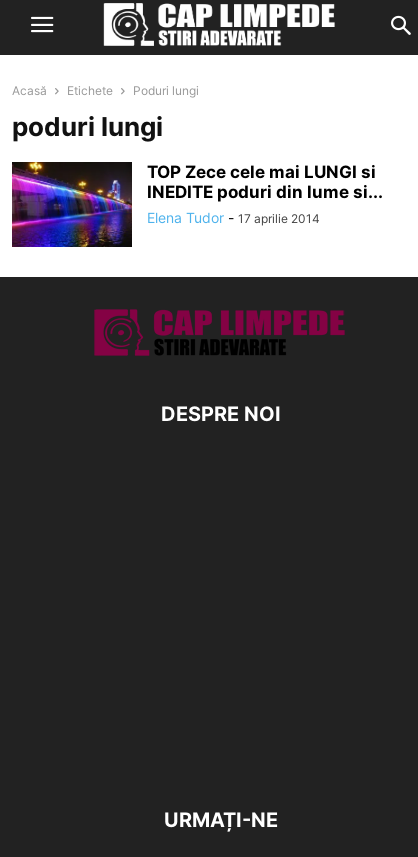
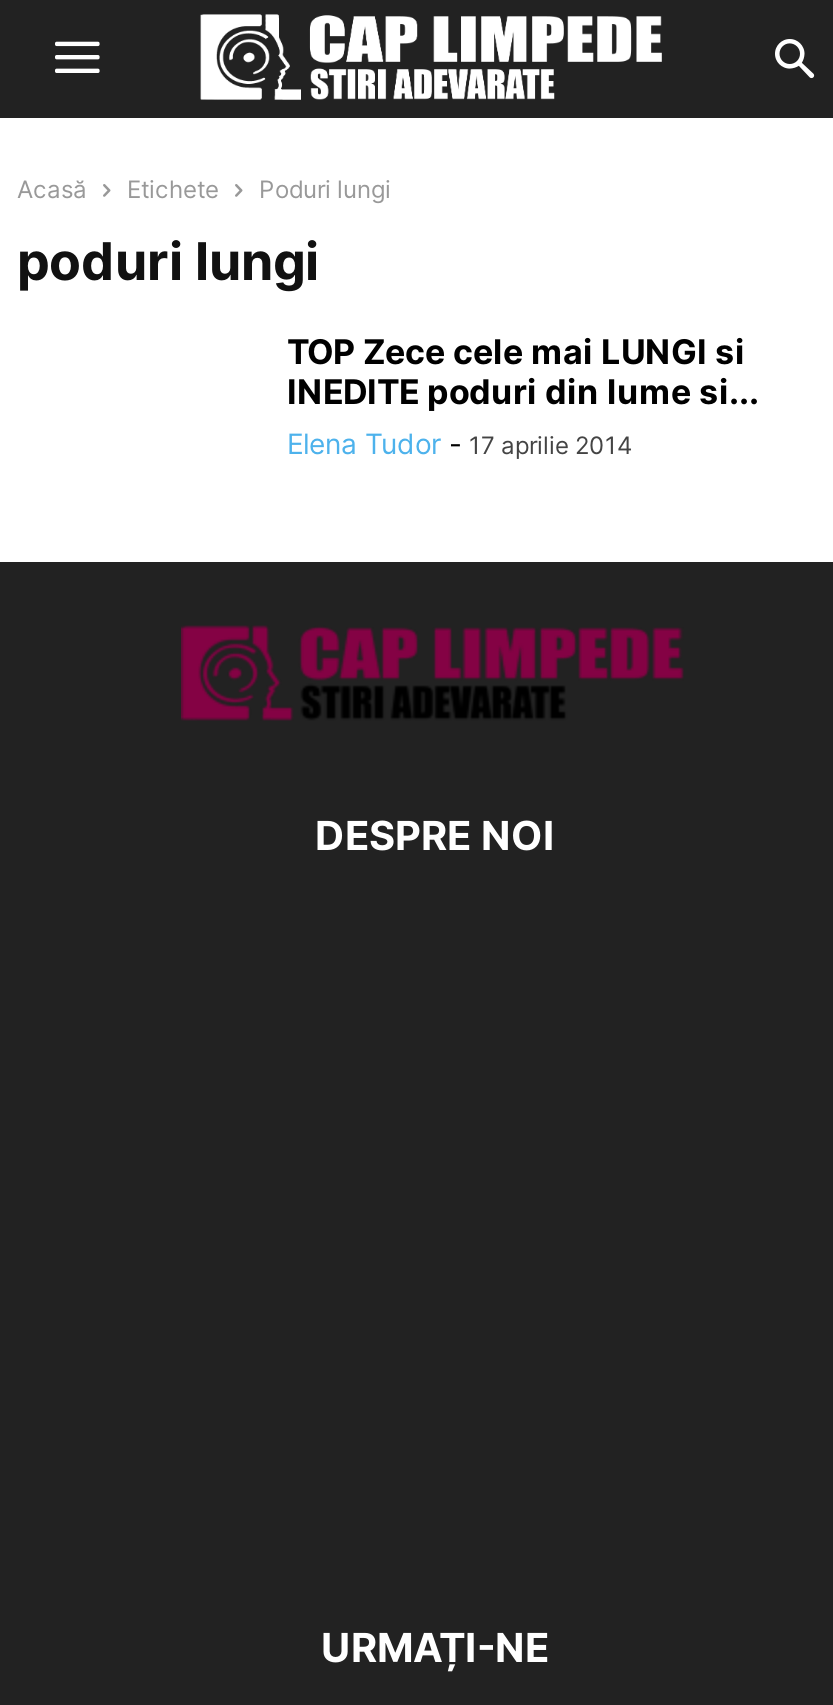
[11,161,133,248] [image] -> none

